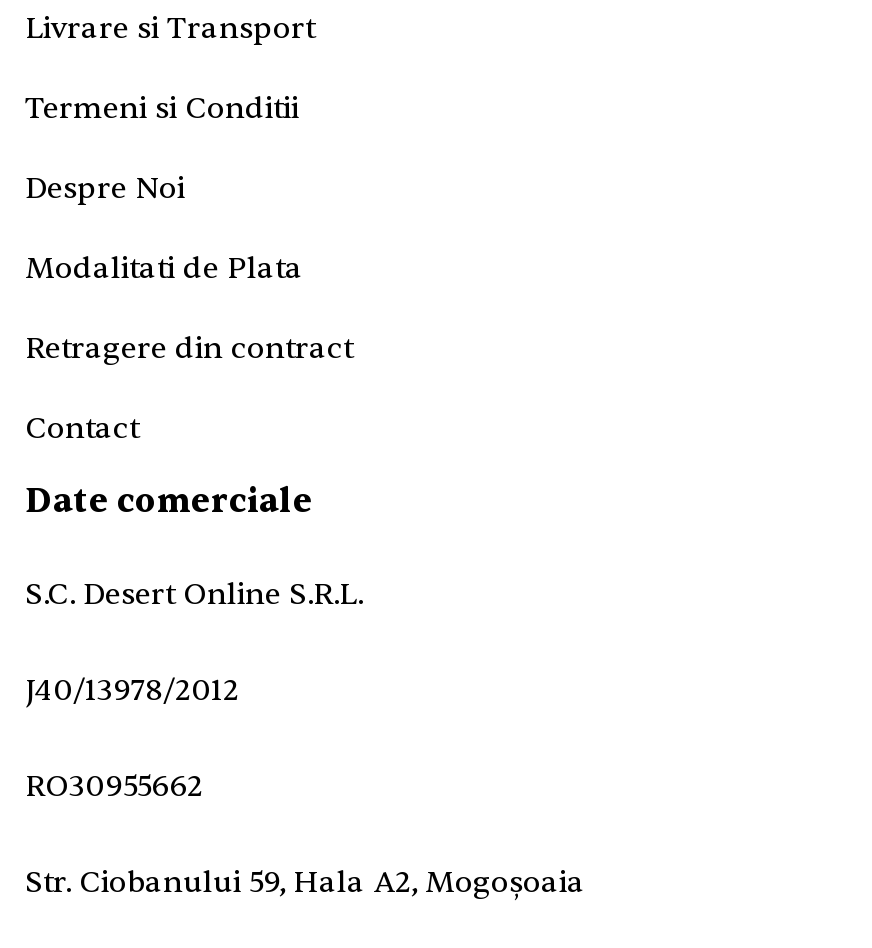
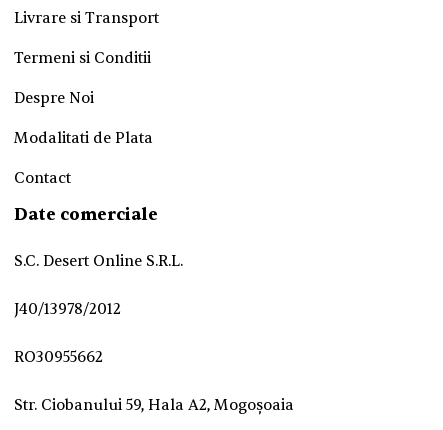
[25,330,353,368] Retragere din contract -> none

